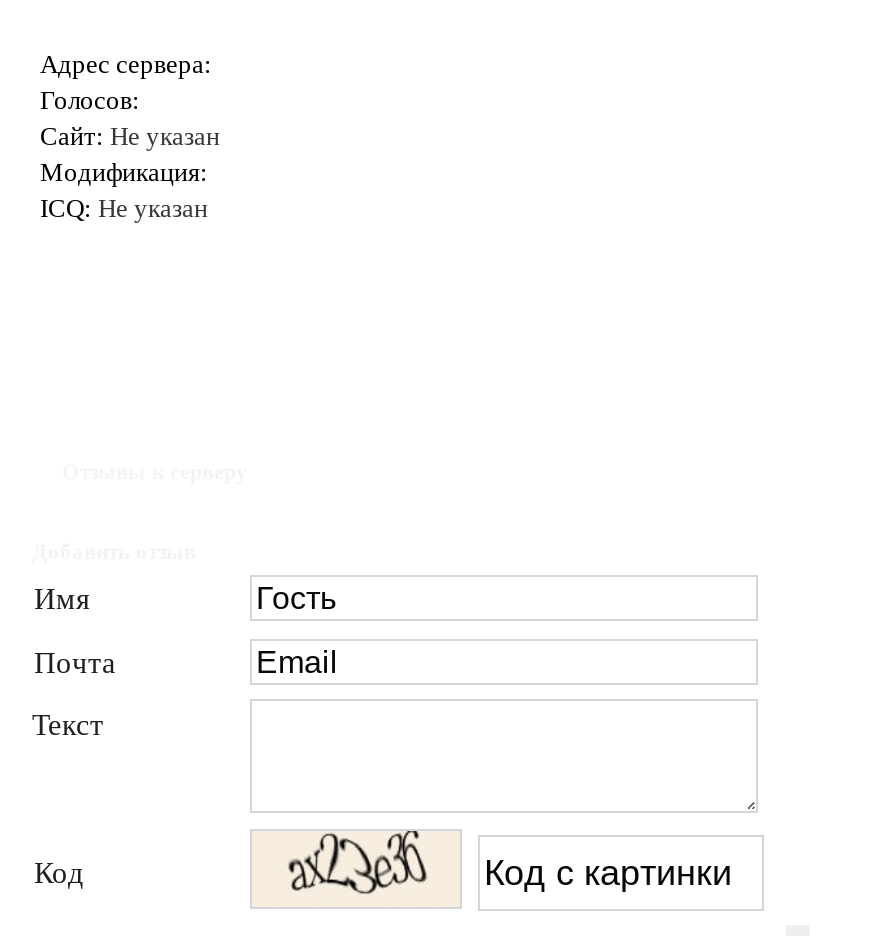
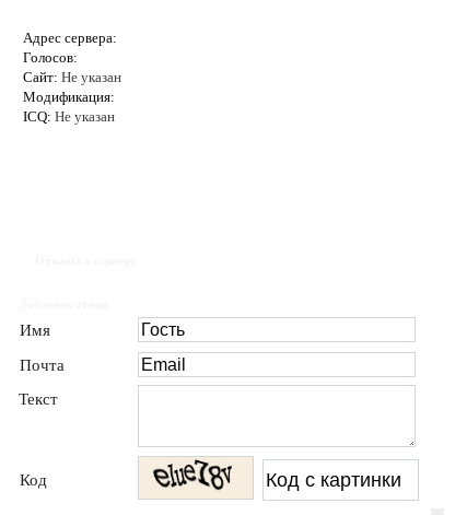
[278,829,430,897] [image] -> [152,457,235,492] [image]

